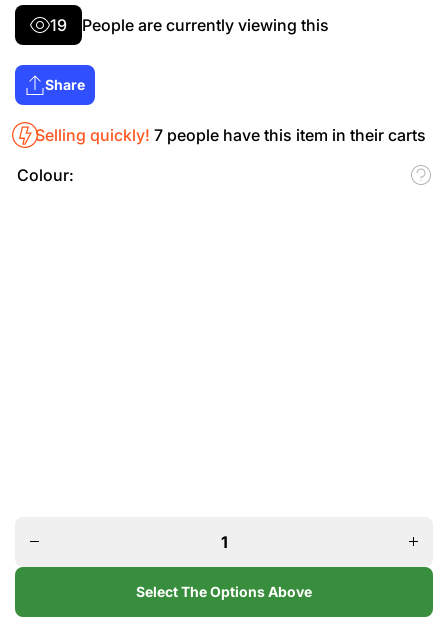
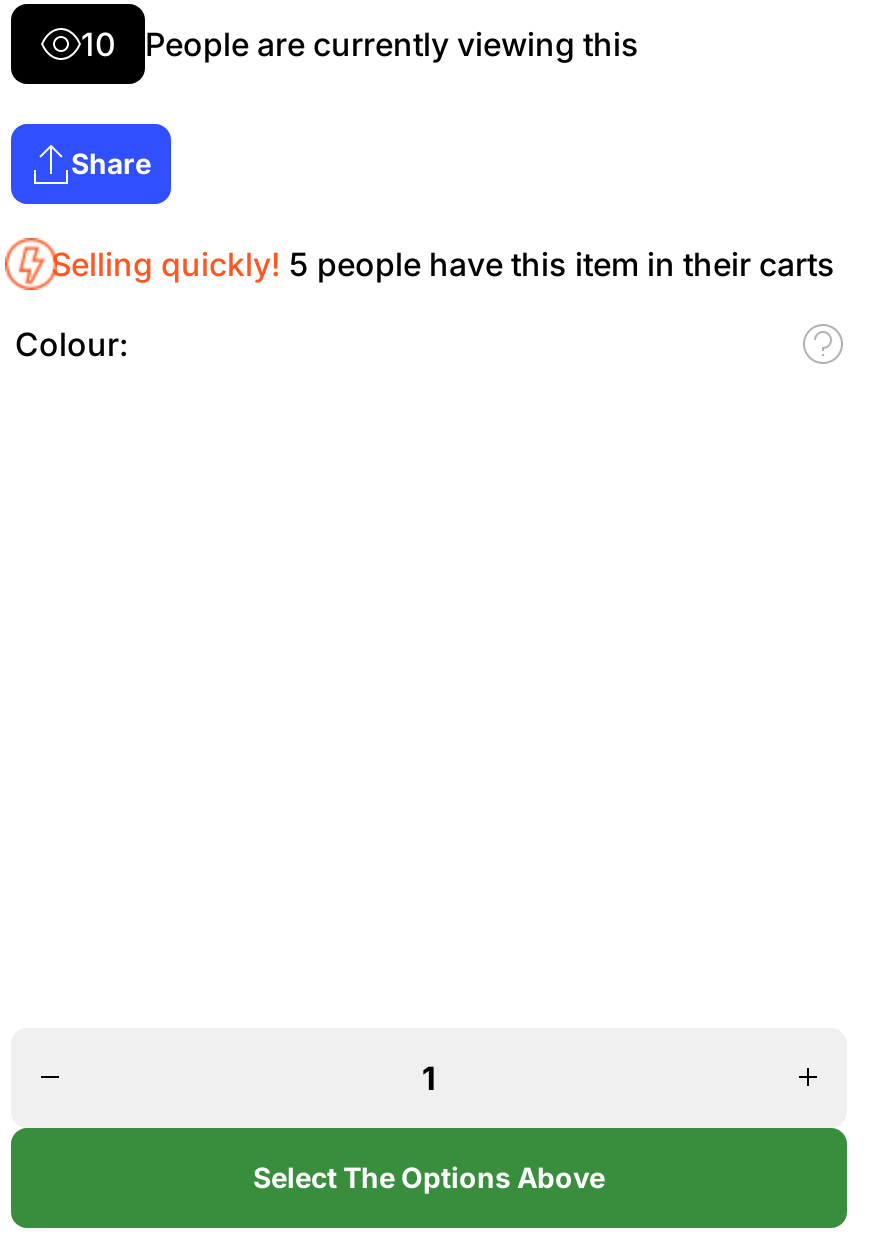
[50,15,329,35] 19 People are currently viewing this -> [81,23,639,63] 10 People are currently viewing this
[35,125,426,145] Selling quickly! 7 people have this item in their carts -> [51,243,835,283] Selling quickly! 5 people have this item in their carts

